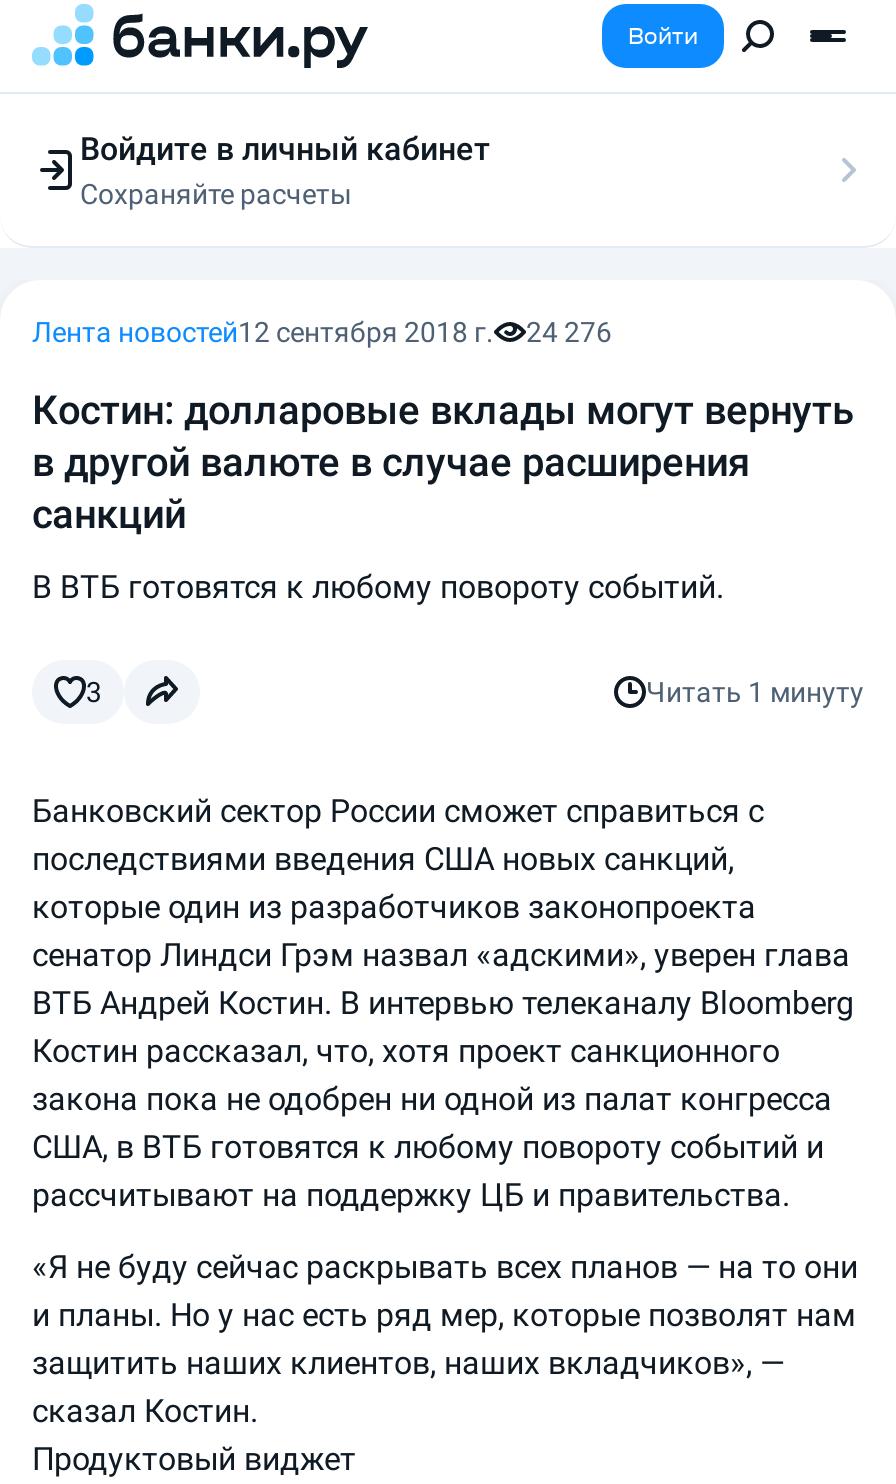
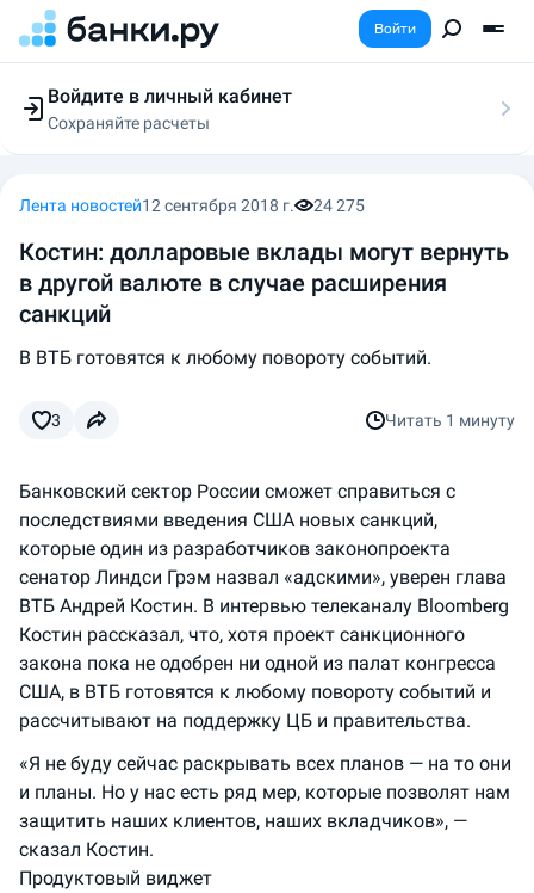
[32,316,612,348] Лента новостей12 сентября 2018 г. 24 276 -> [19,196,365,215] Лента новостей12 сентября 2018 г. 24 275

